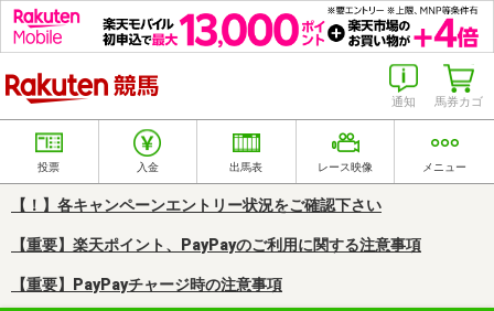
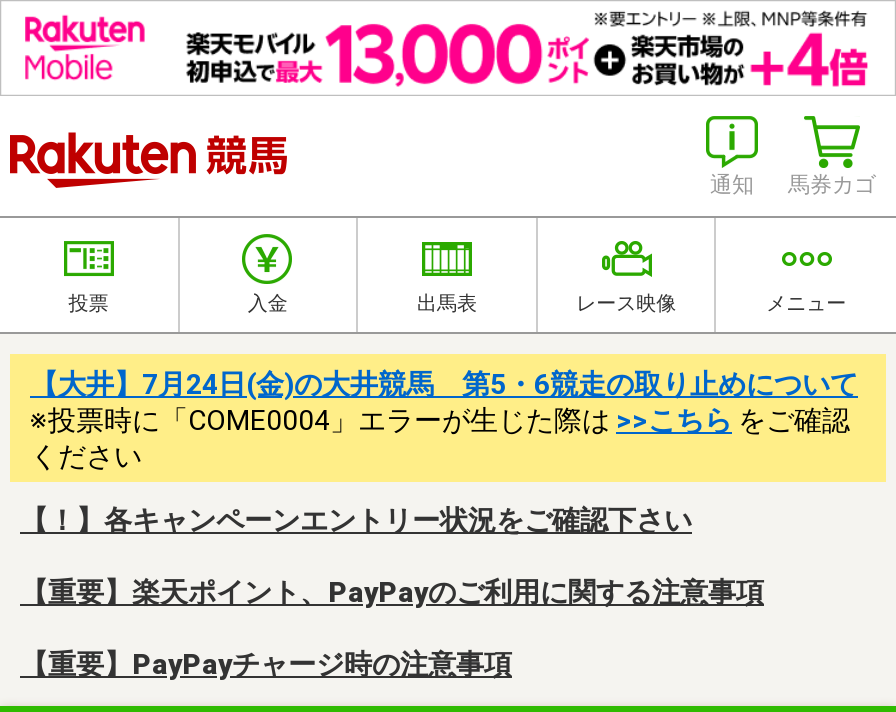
none -> [30,368,858,472] 【大井】7月24日(金)の大井競馬 第5・6競走の取り止めについて | ※投票時に「COME0004」エラーが生じた際は>>こちらをご確認 | ください

